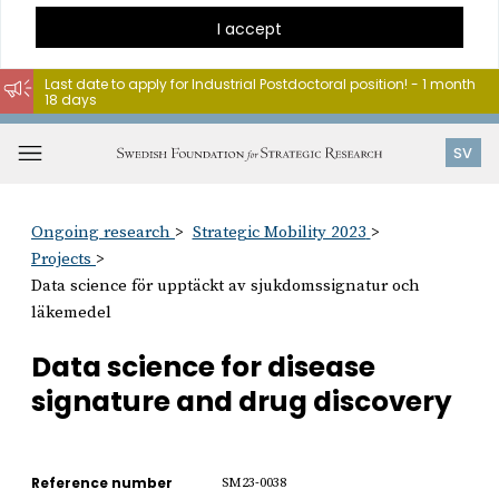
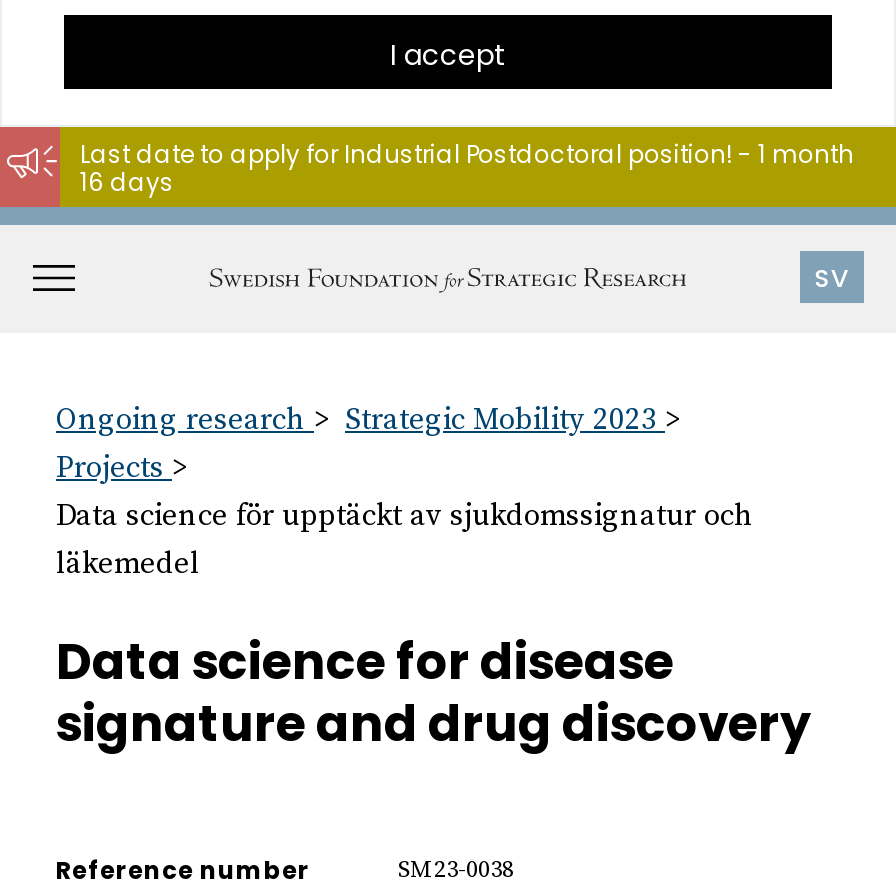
[45,90,97,109] 18 days -> [80,165,174,199] 16 days

